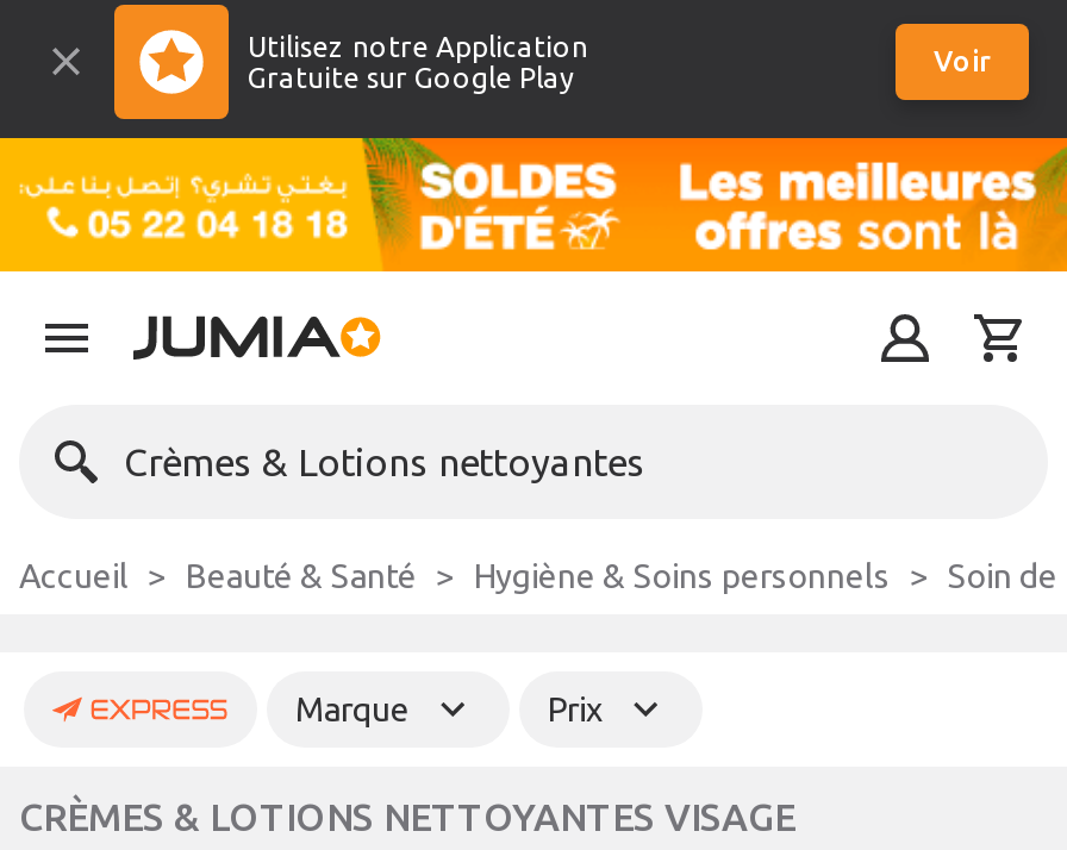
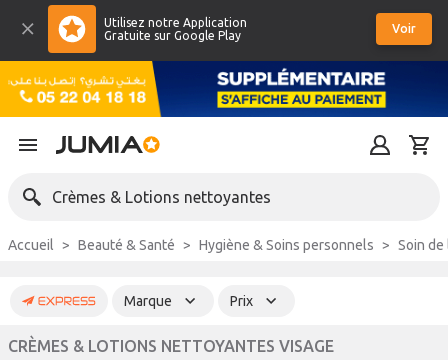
[364,136,1060,274] [image] -> [152,61,445,118] [image]

